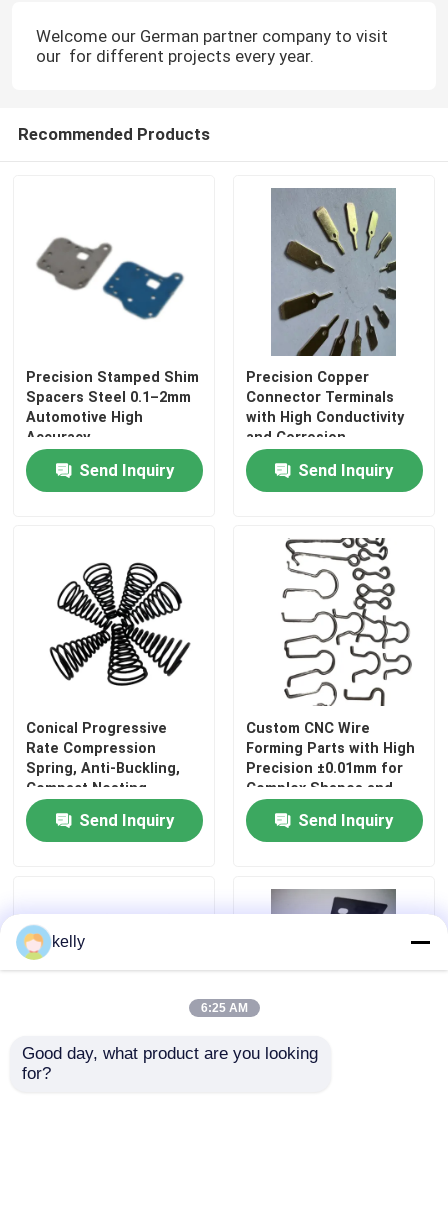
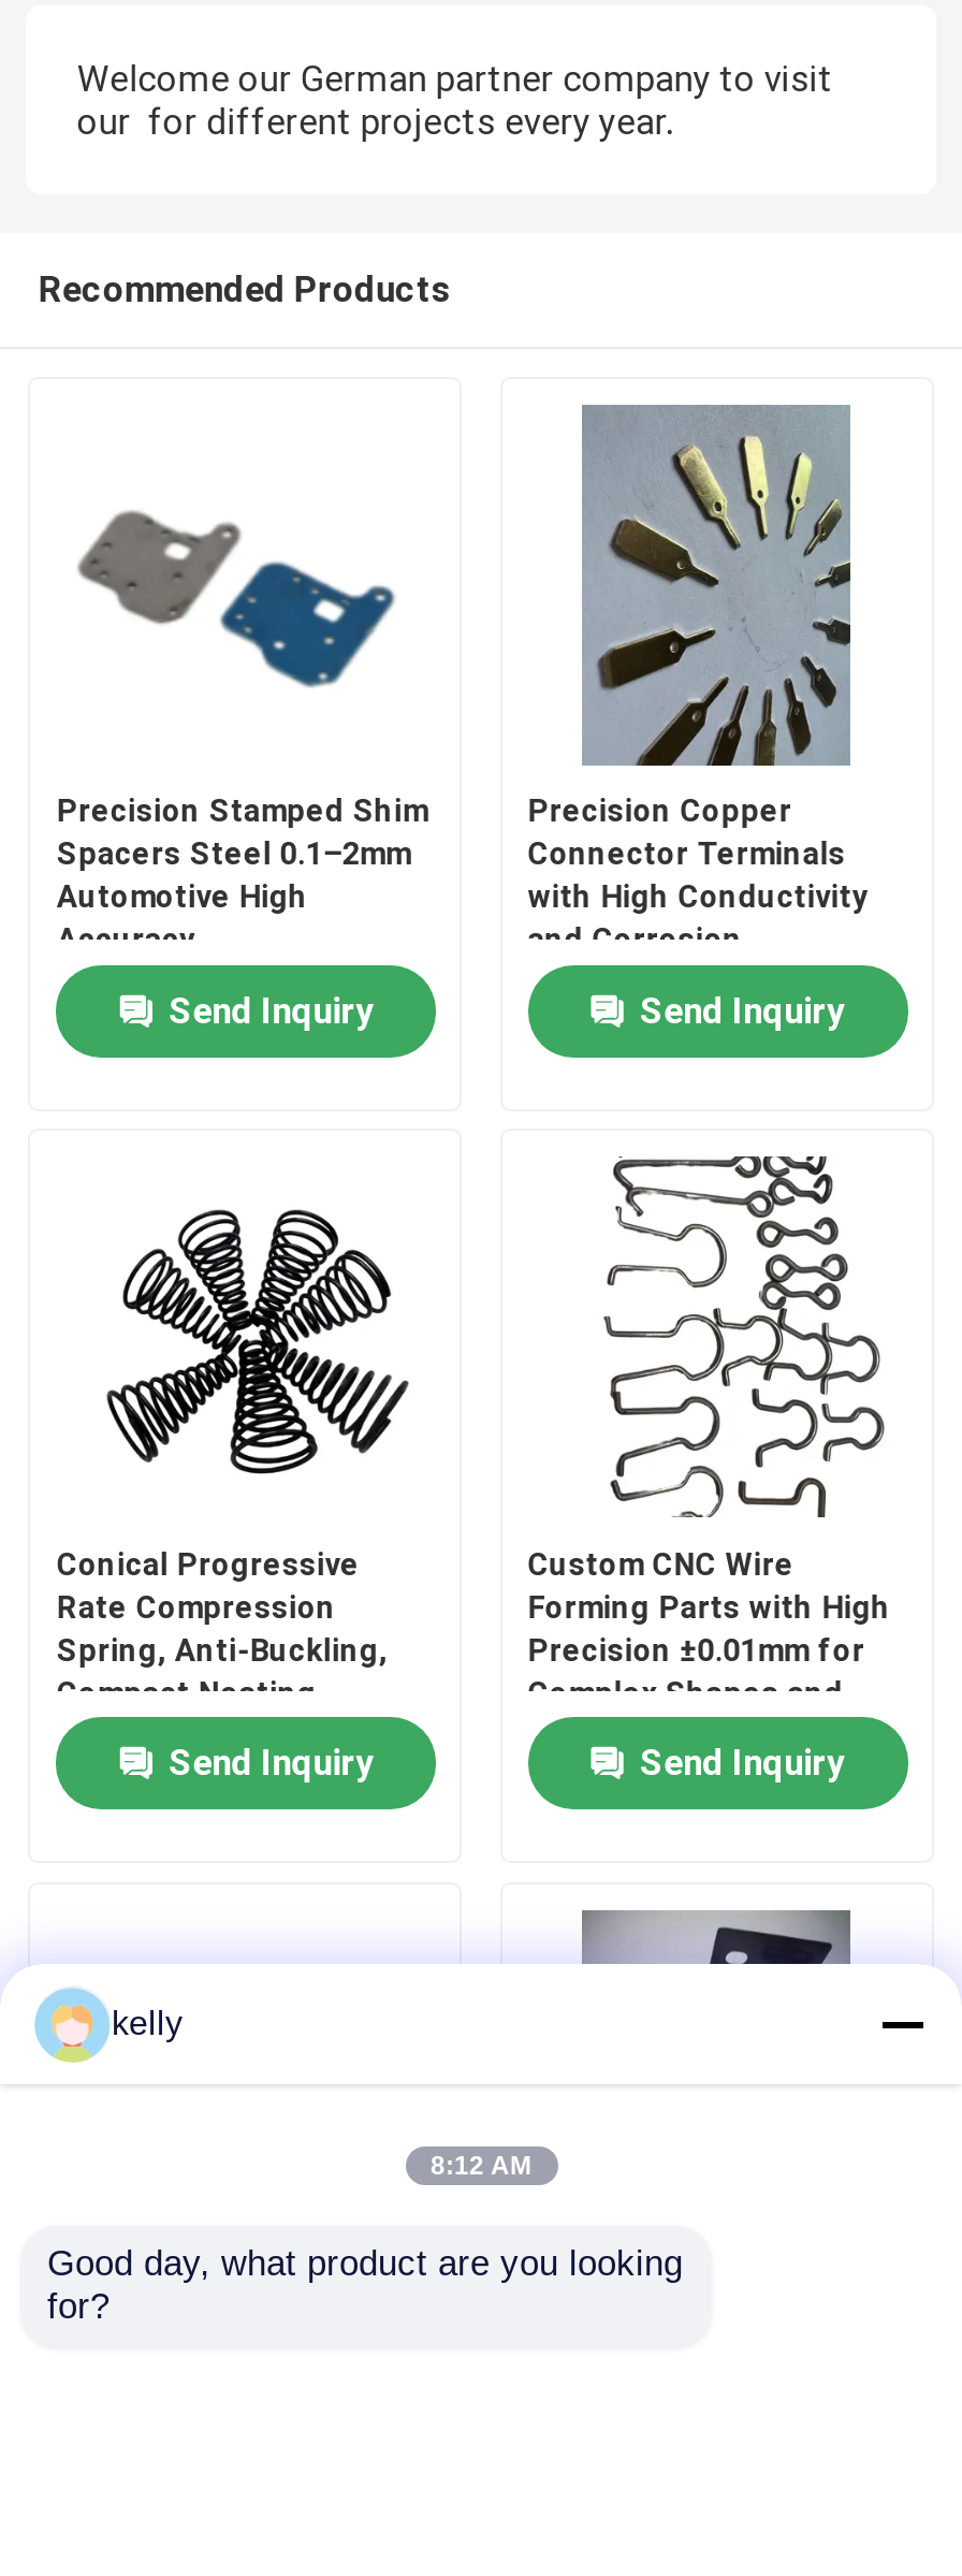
[200,1001,247,1015] 6:25 AM -> [431,2151,531,2181] 8:12 AM

